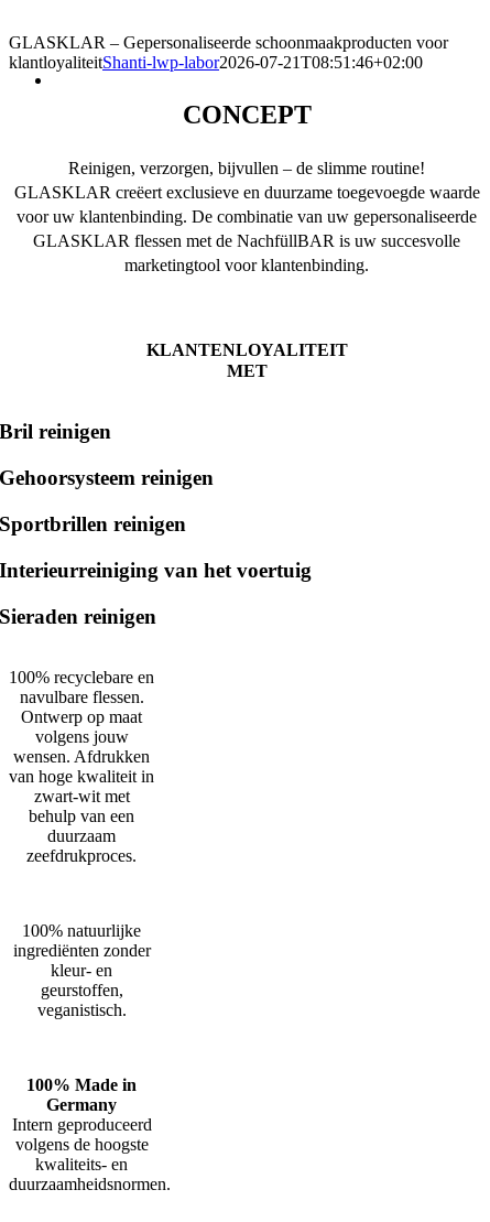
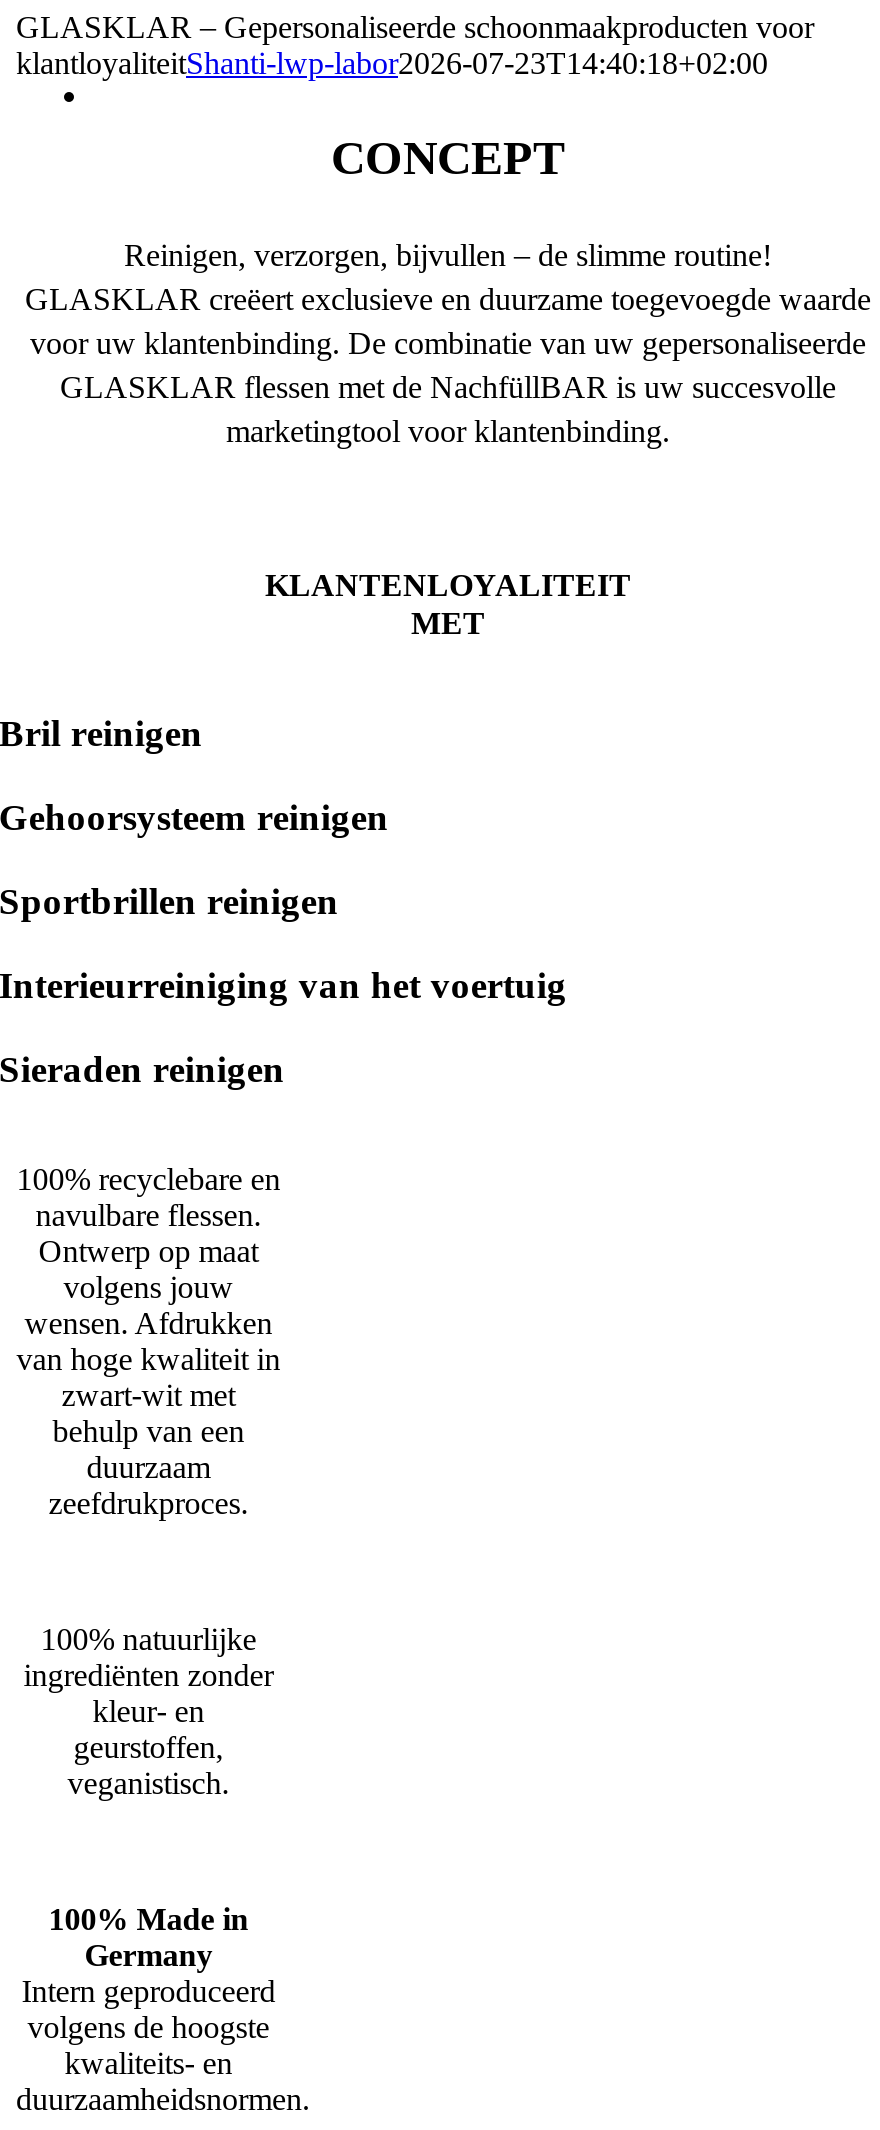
[9,53,423,72] klantloyaliteitShanti-lwp-labor2026-07-21T08:51:46+02:00 -> [16,46,768,80] klantloyaliteitShanti-lwp-labor2026-07-23T14:40:18+02:00

